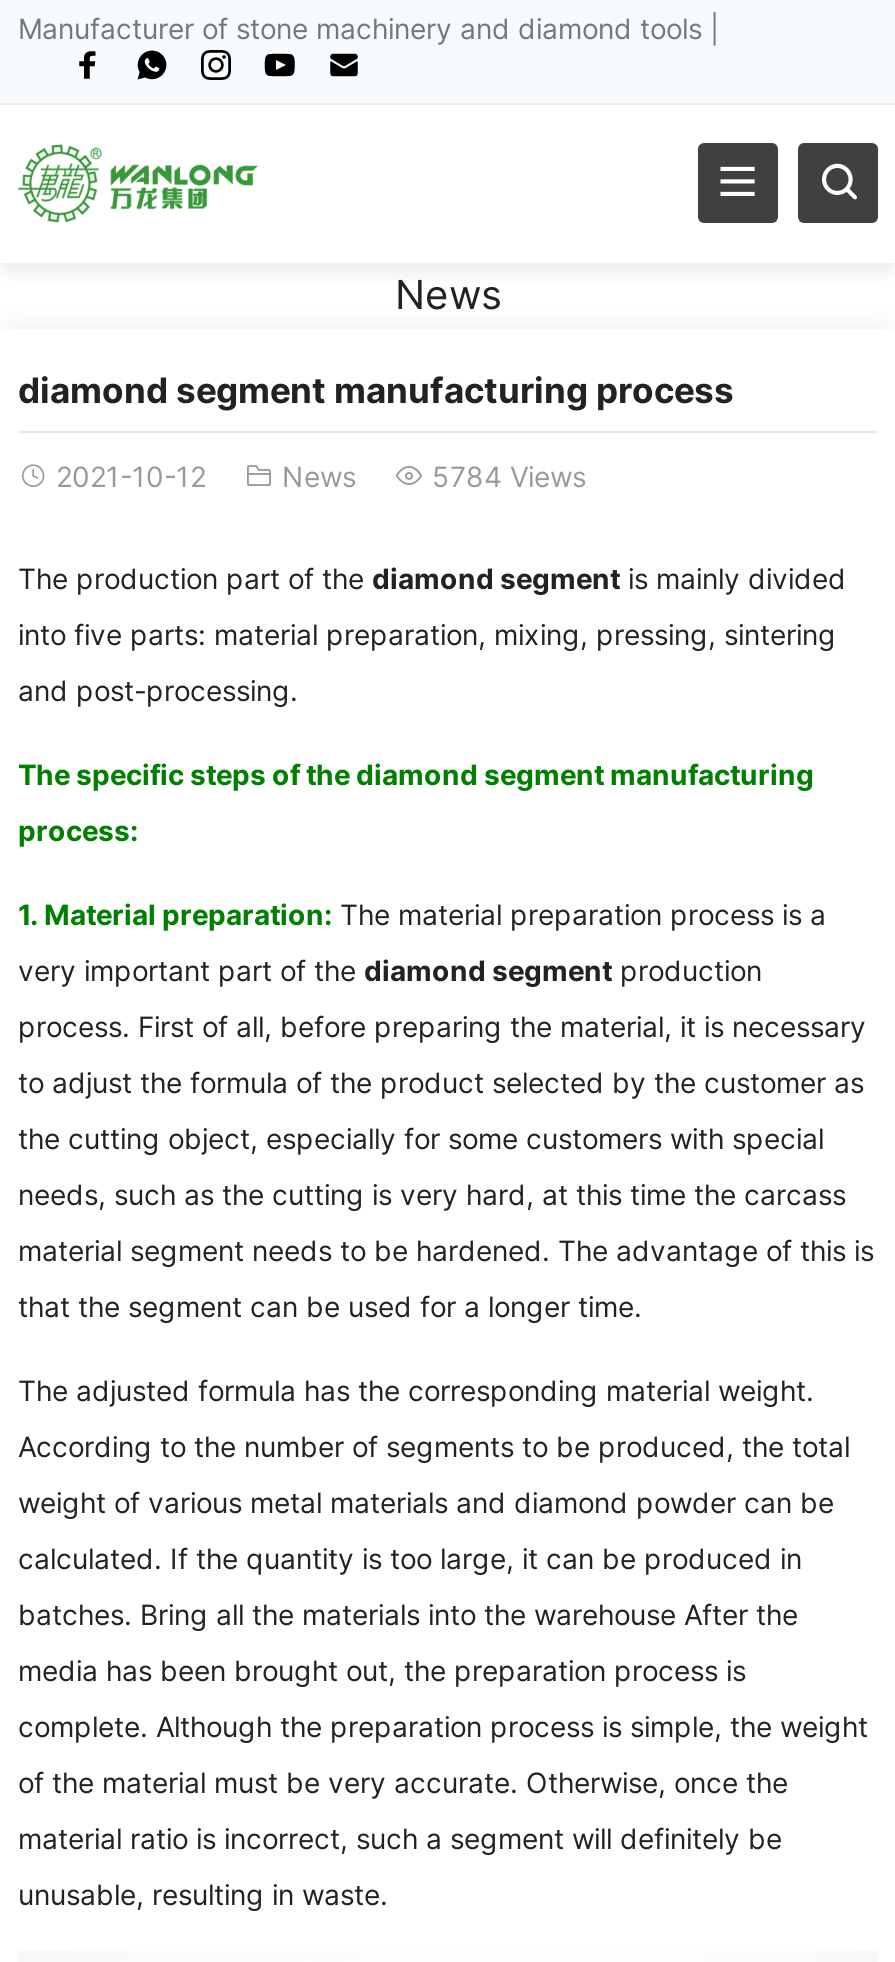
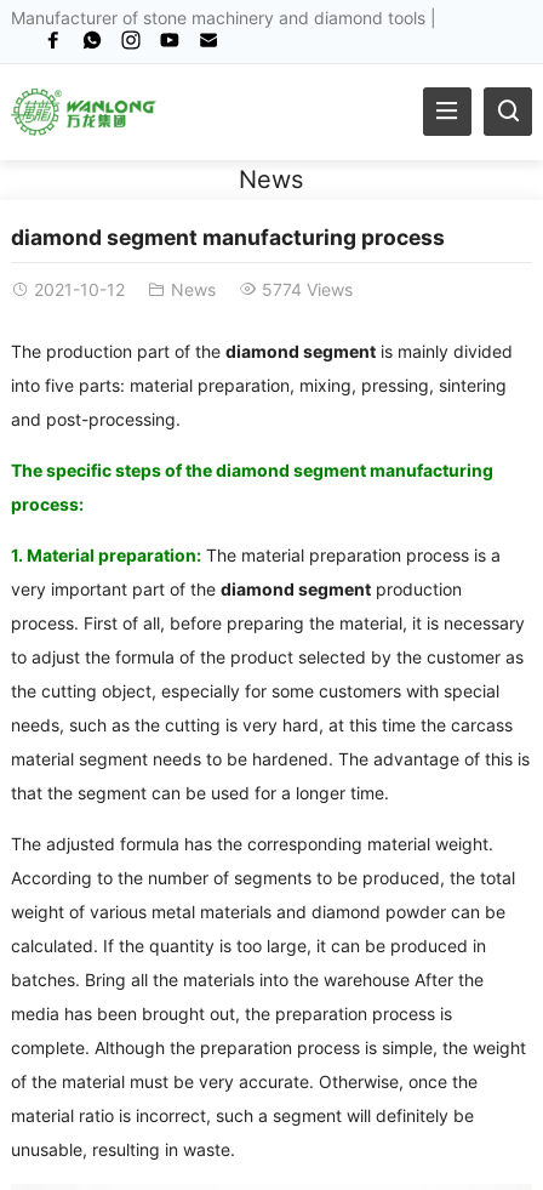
[432,459,586,493] 5784 Views -> [262,279,353,300] 5774 Views

